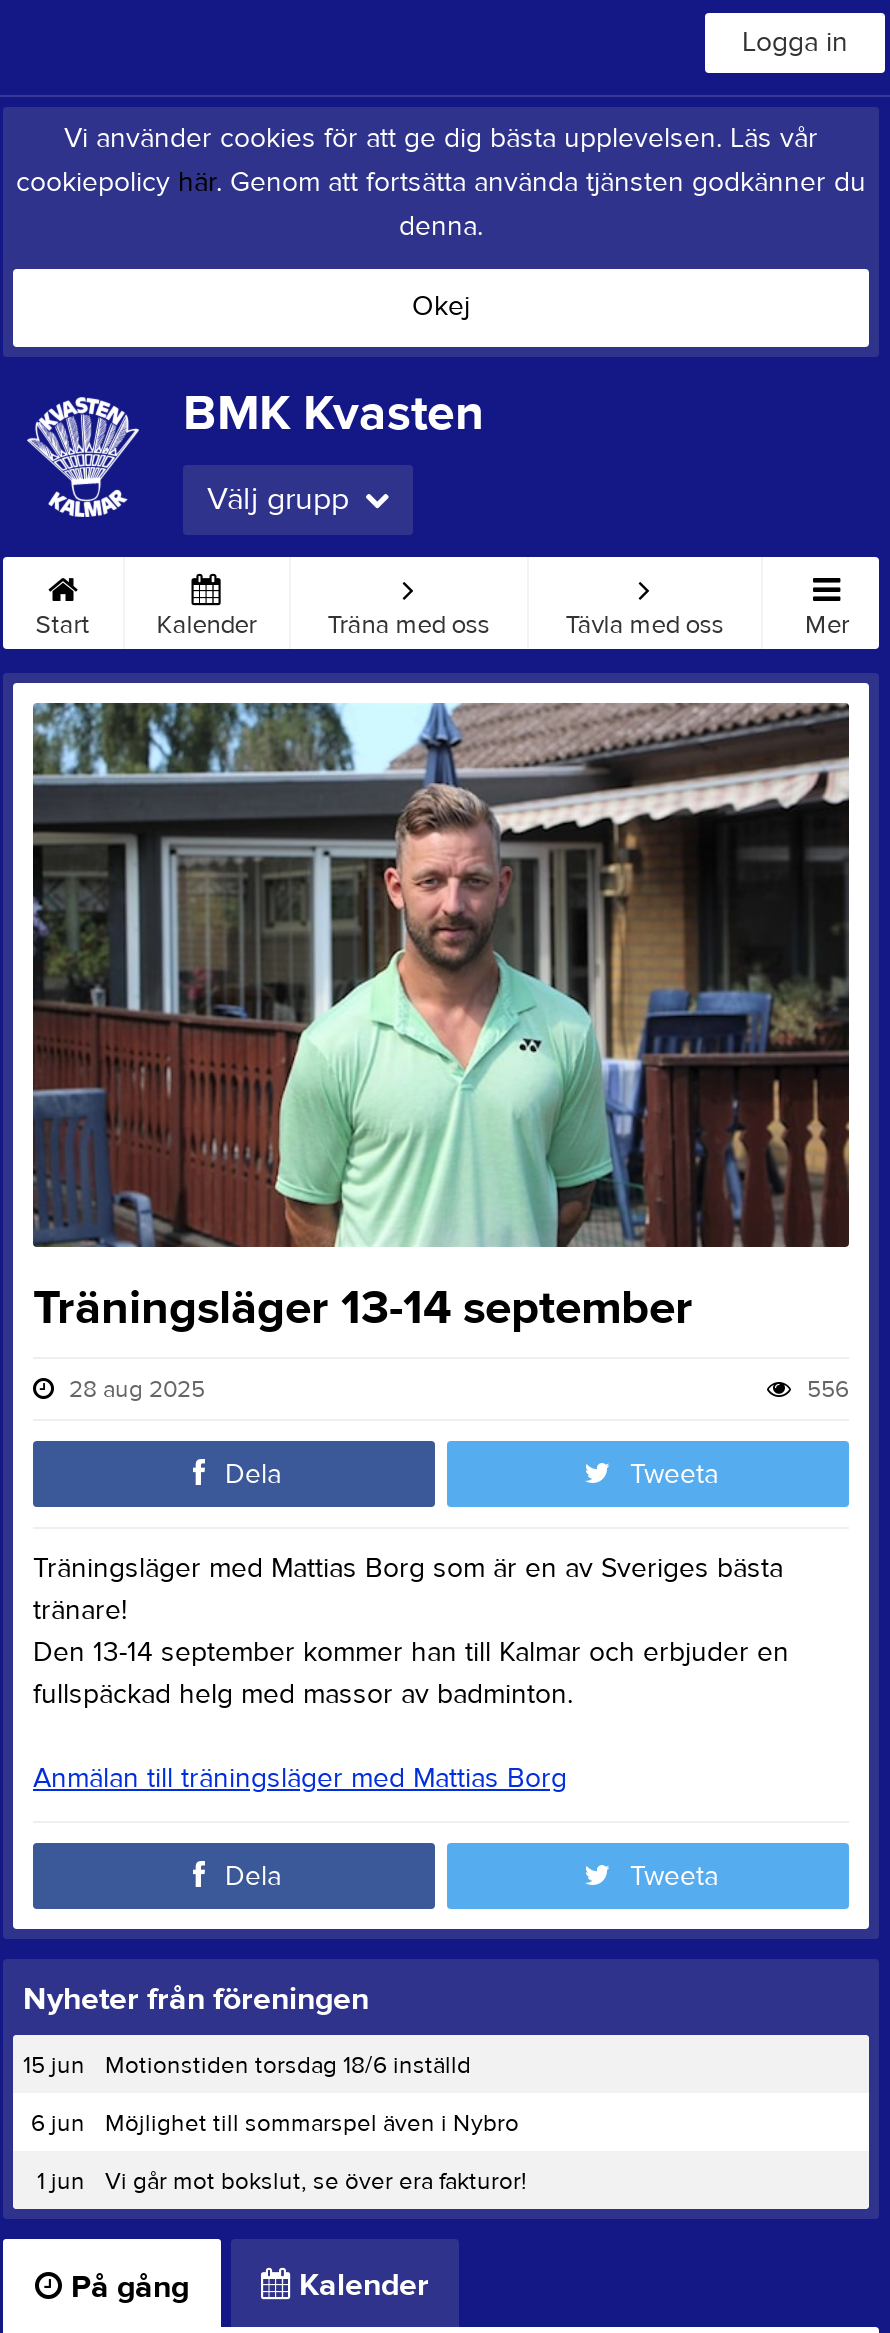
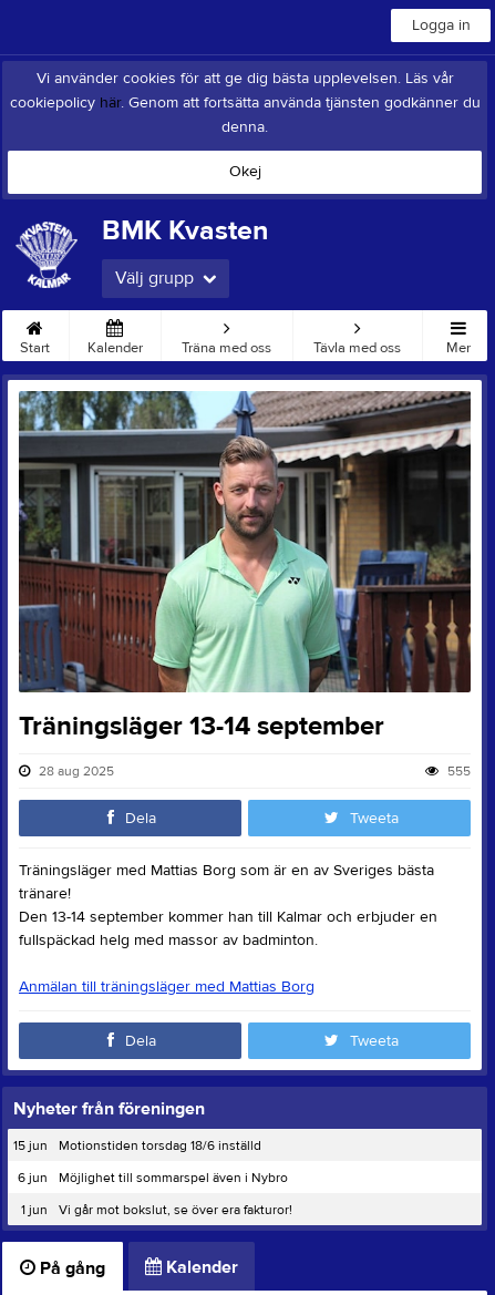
[801,1373,849,1405] 556 -> [444,762,471,780] 555

